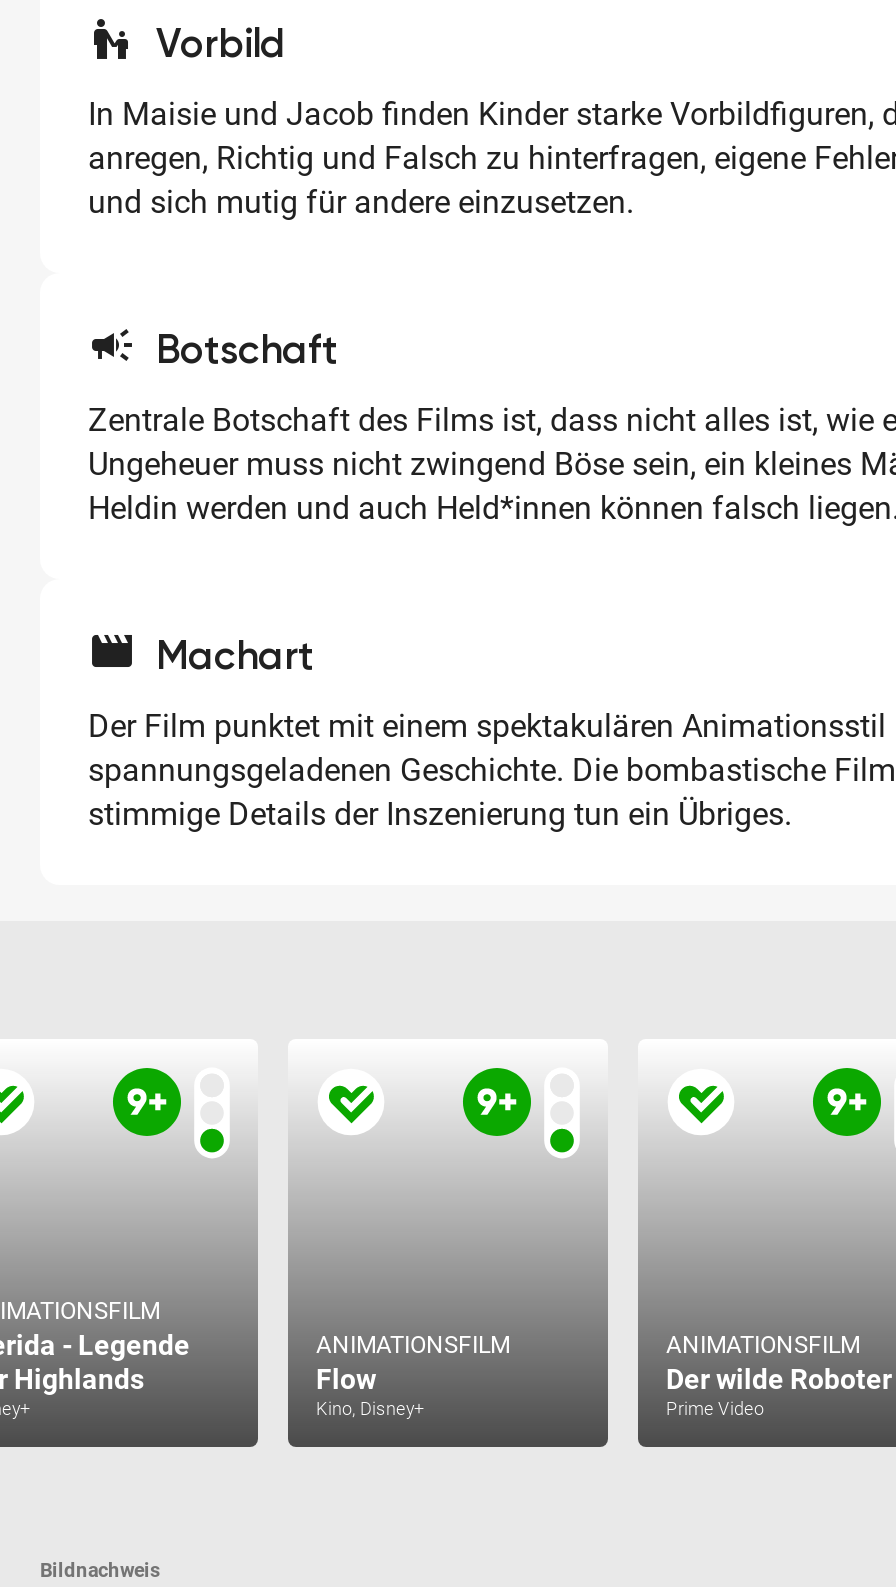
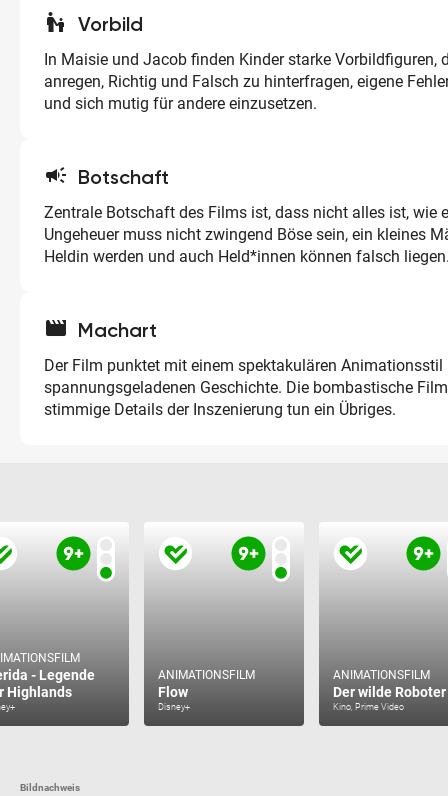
[316,1398,424,1418] Kino, Disney+ -> [158,702,190,712] Disney+
[666,1398,764,1418] Prime Video -> [333,702,404,712] Kino, Prime Video

